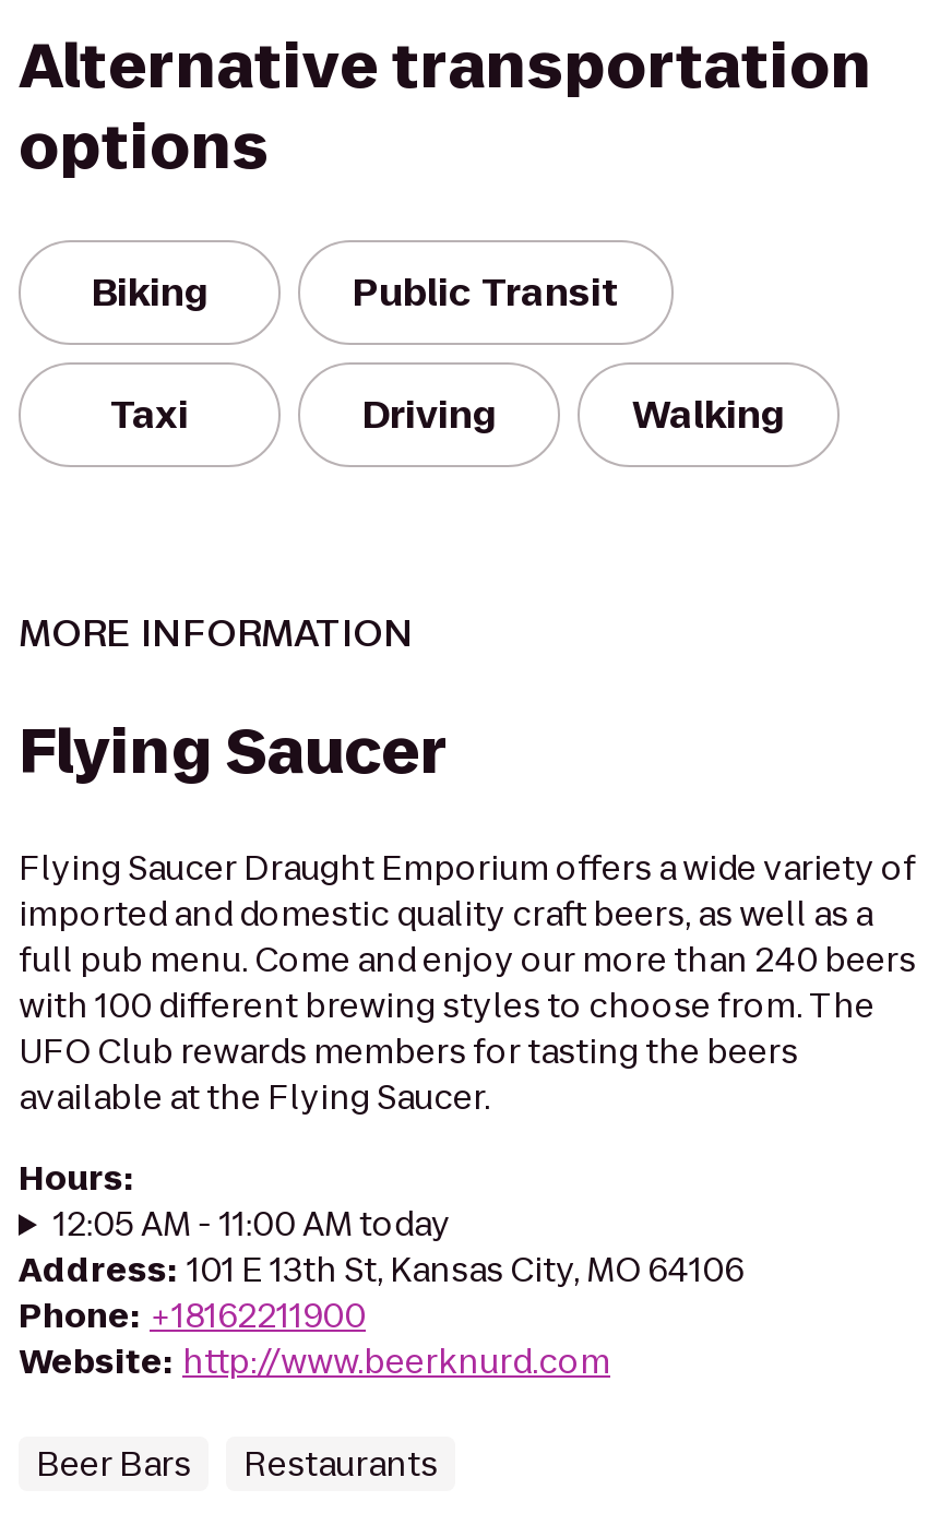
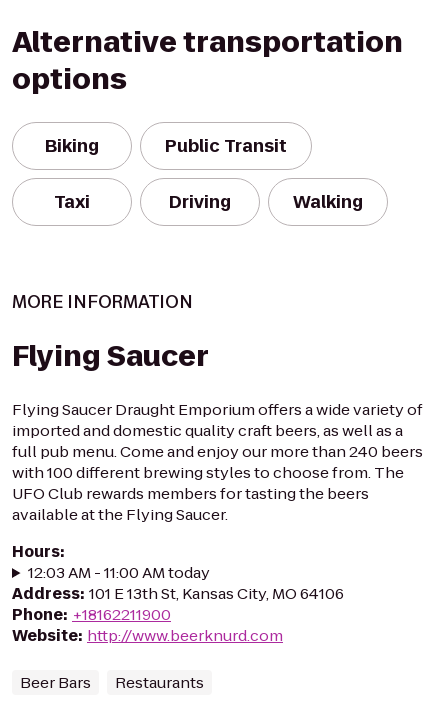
[53,1201,451,1247] 12:05 AM - 11:00 AM today -> [28,562,210,583] 12:03 AM - 11:00 AM today

